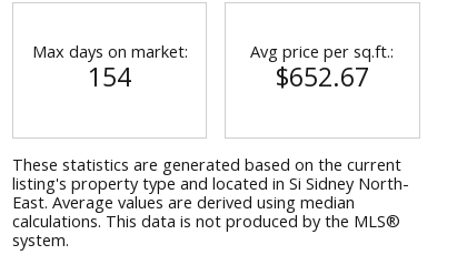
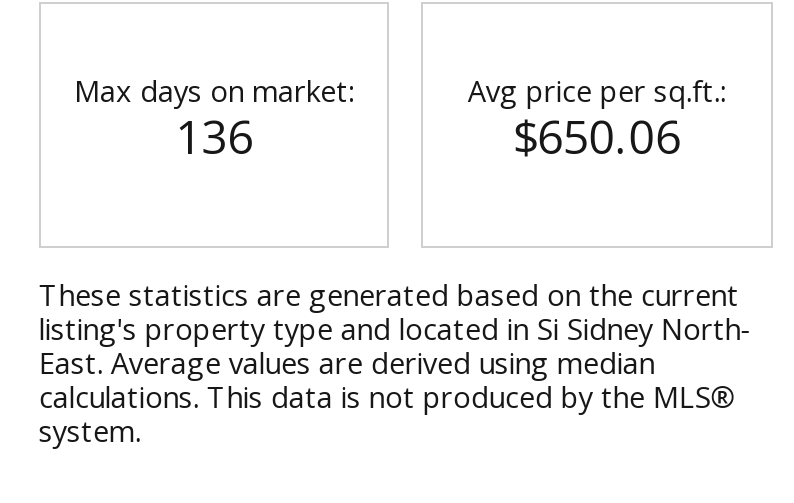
[88,59,131,94] 154 -> [175,104,253,168] 136
[276,59,369,94] $652.67 -> [513,104,681,168] $650.06

